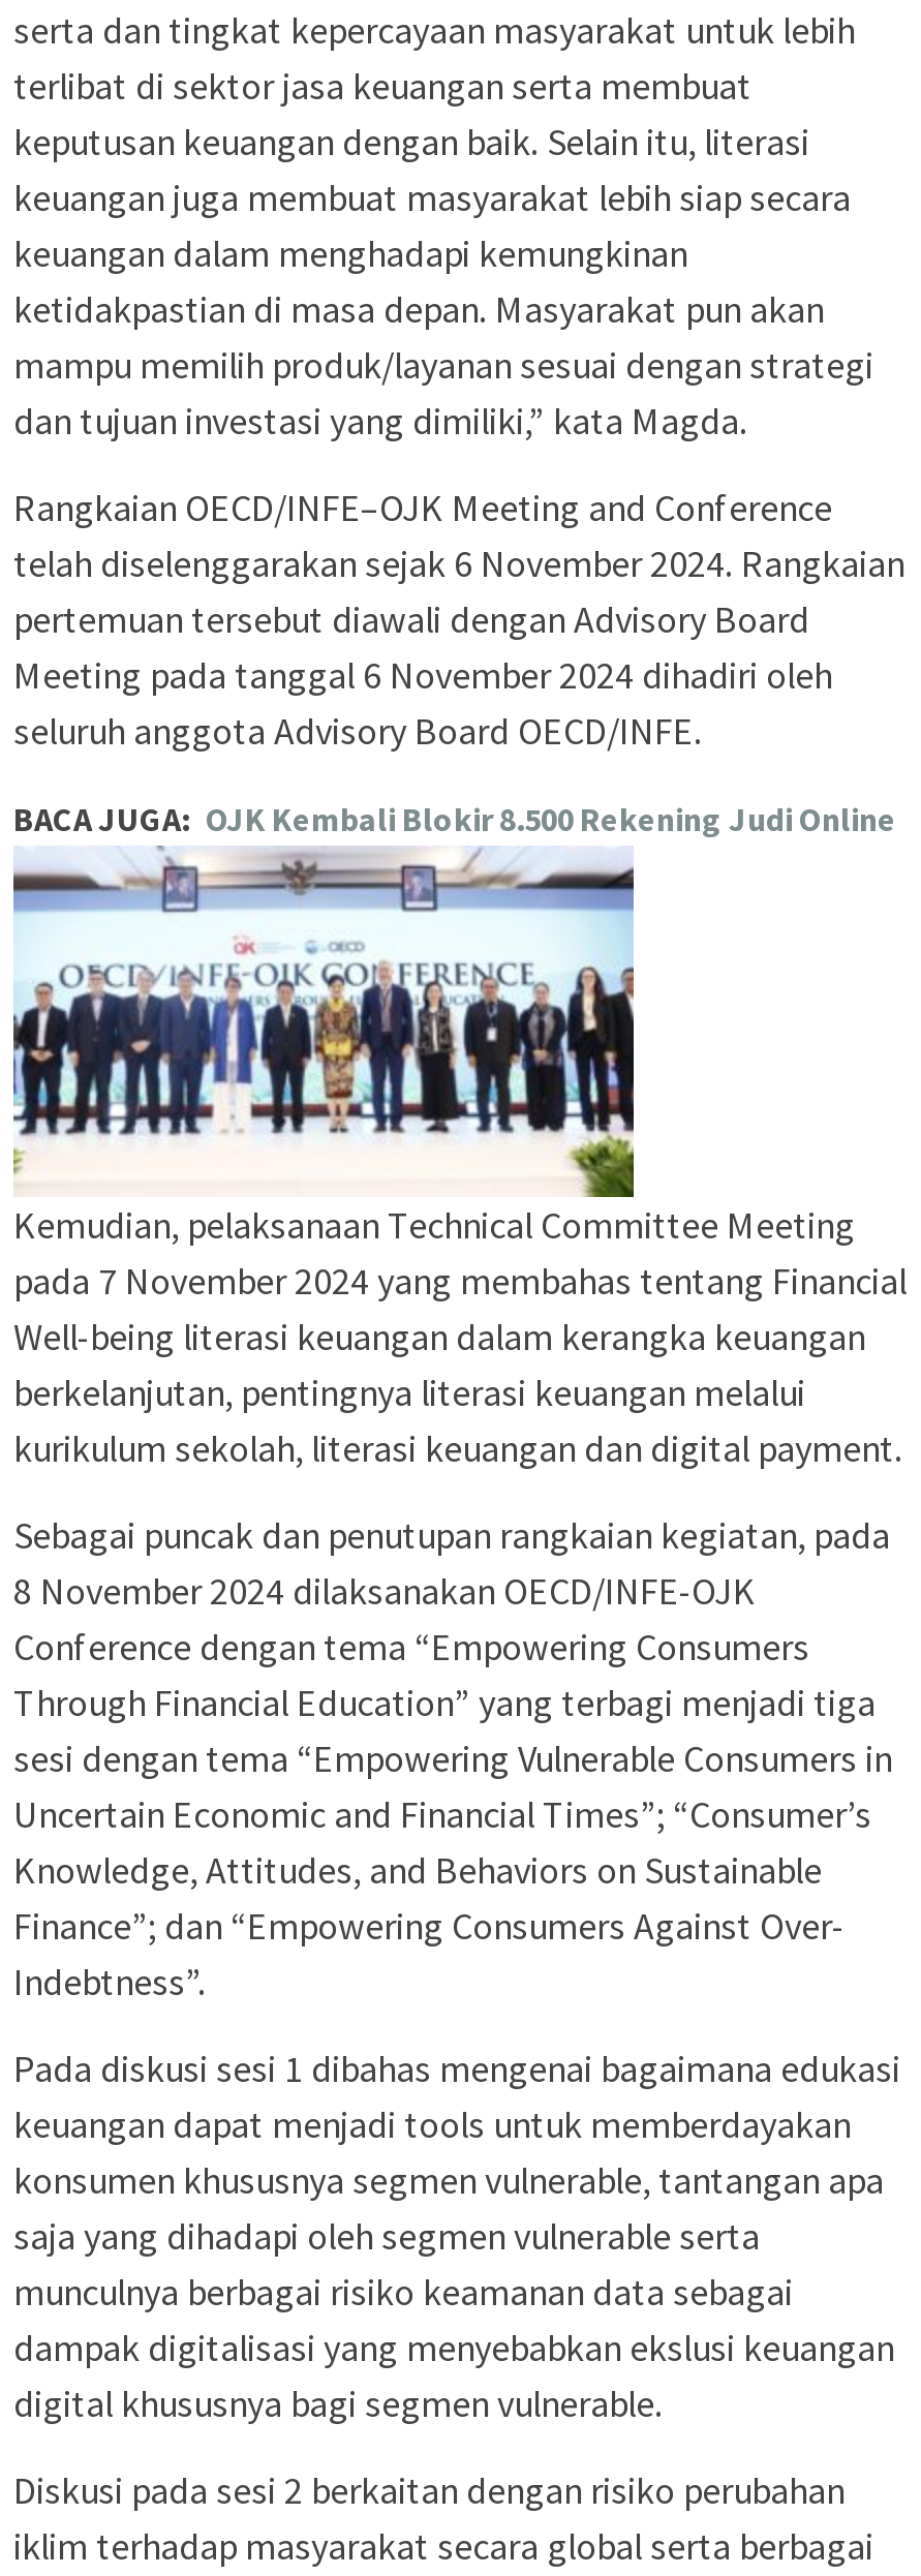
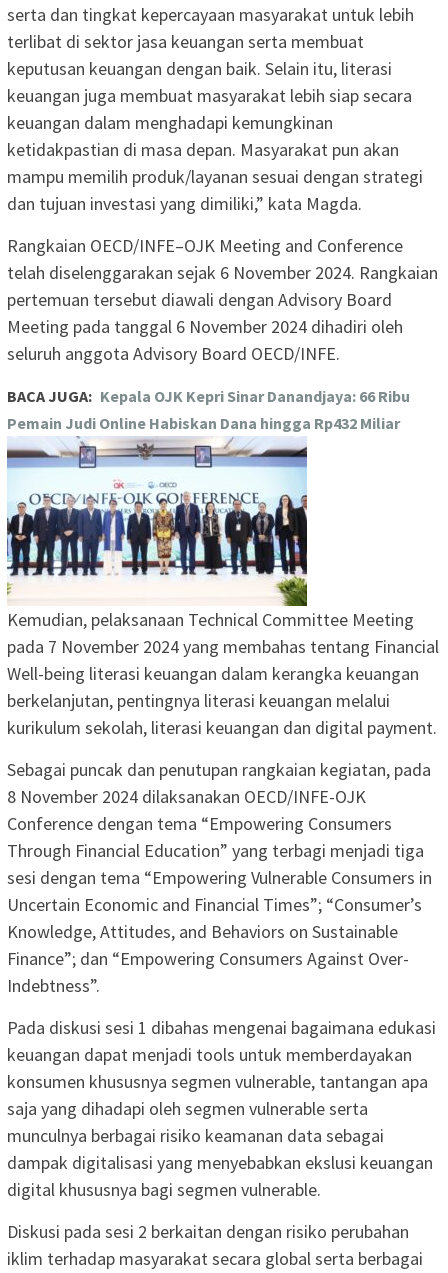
[13,798,896,839] BACA JUGA: OJK Kembali Blokir 8.500 Rekening Judi Online -> [7,386,410,433] BACA JUGA: Kepala OJK Kepri Sinar Danandjaya: 66 Ribu | Pemain Judi Online Habiskan Dana hingga Rp432 Miliar

